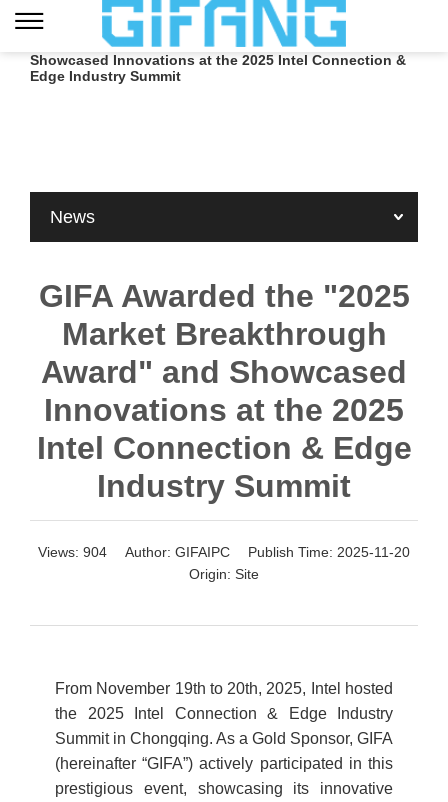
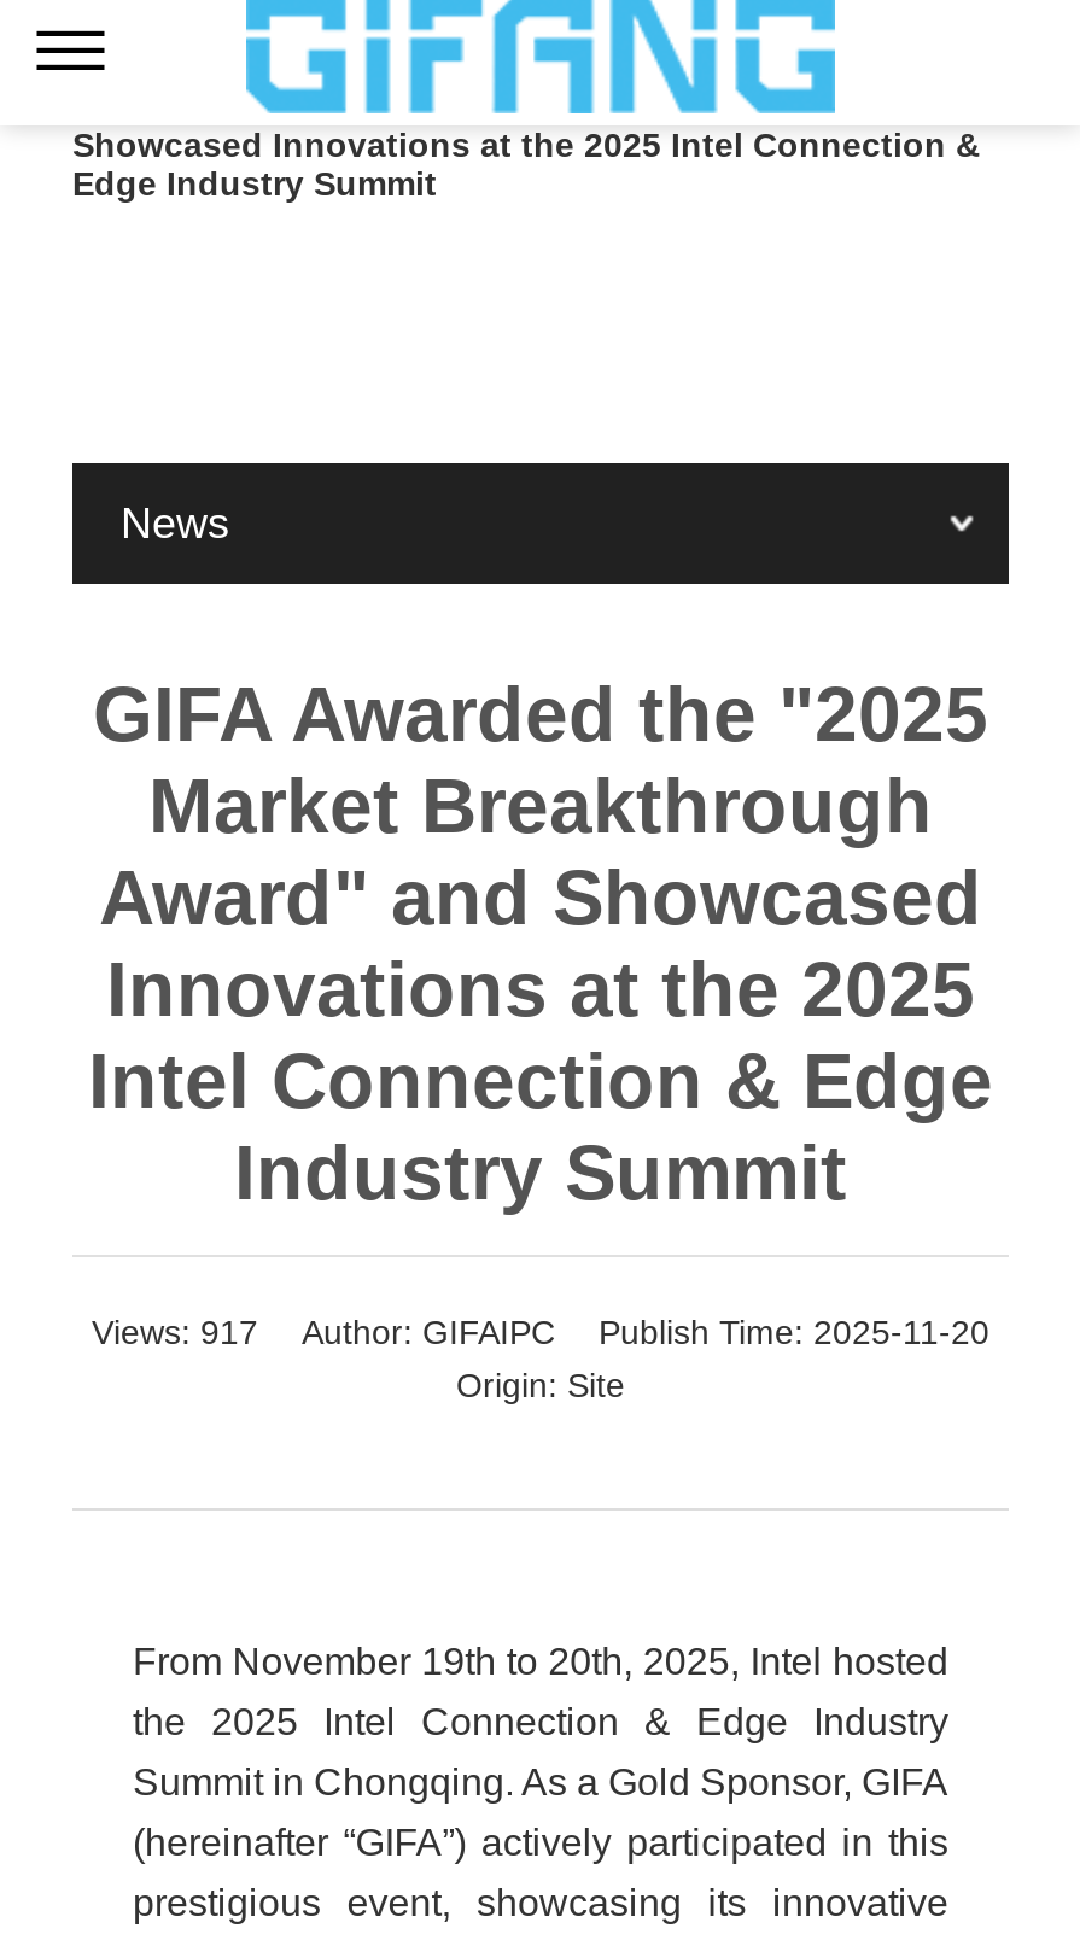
[38,544,410,560] Views: 904 Author: GIFAIPC Publish Time: 2025-11-20 -> [92,1313,989,1351] Views: 917 Author: GIFAIPC Publish Time: 2025-11-20

